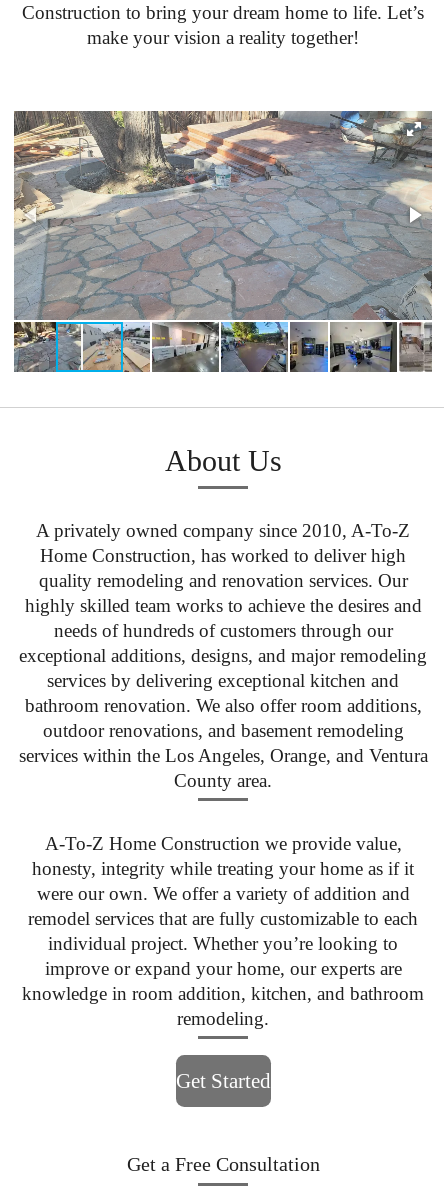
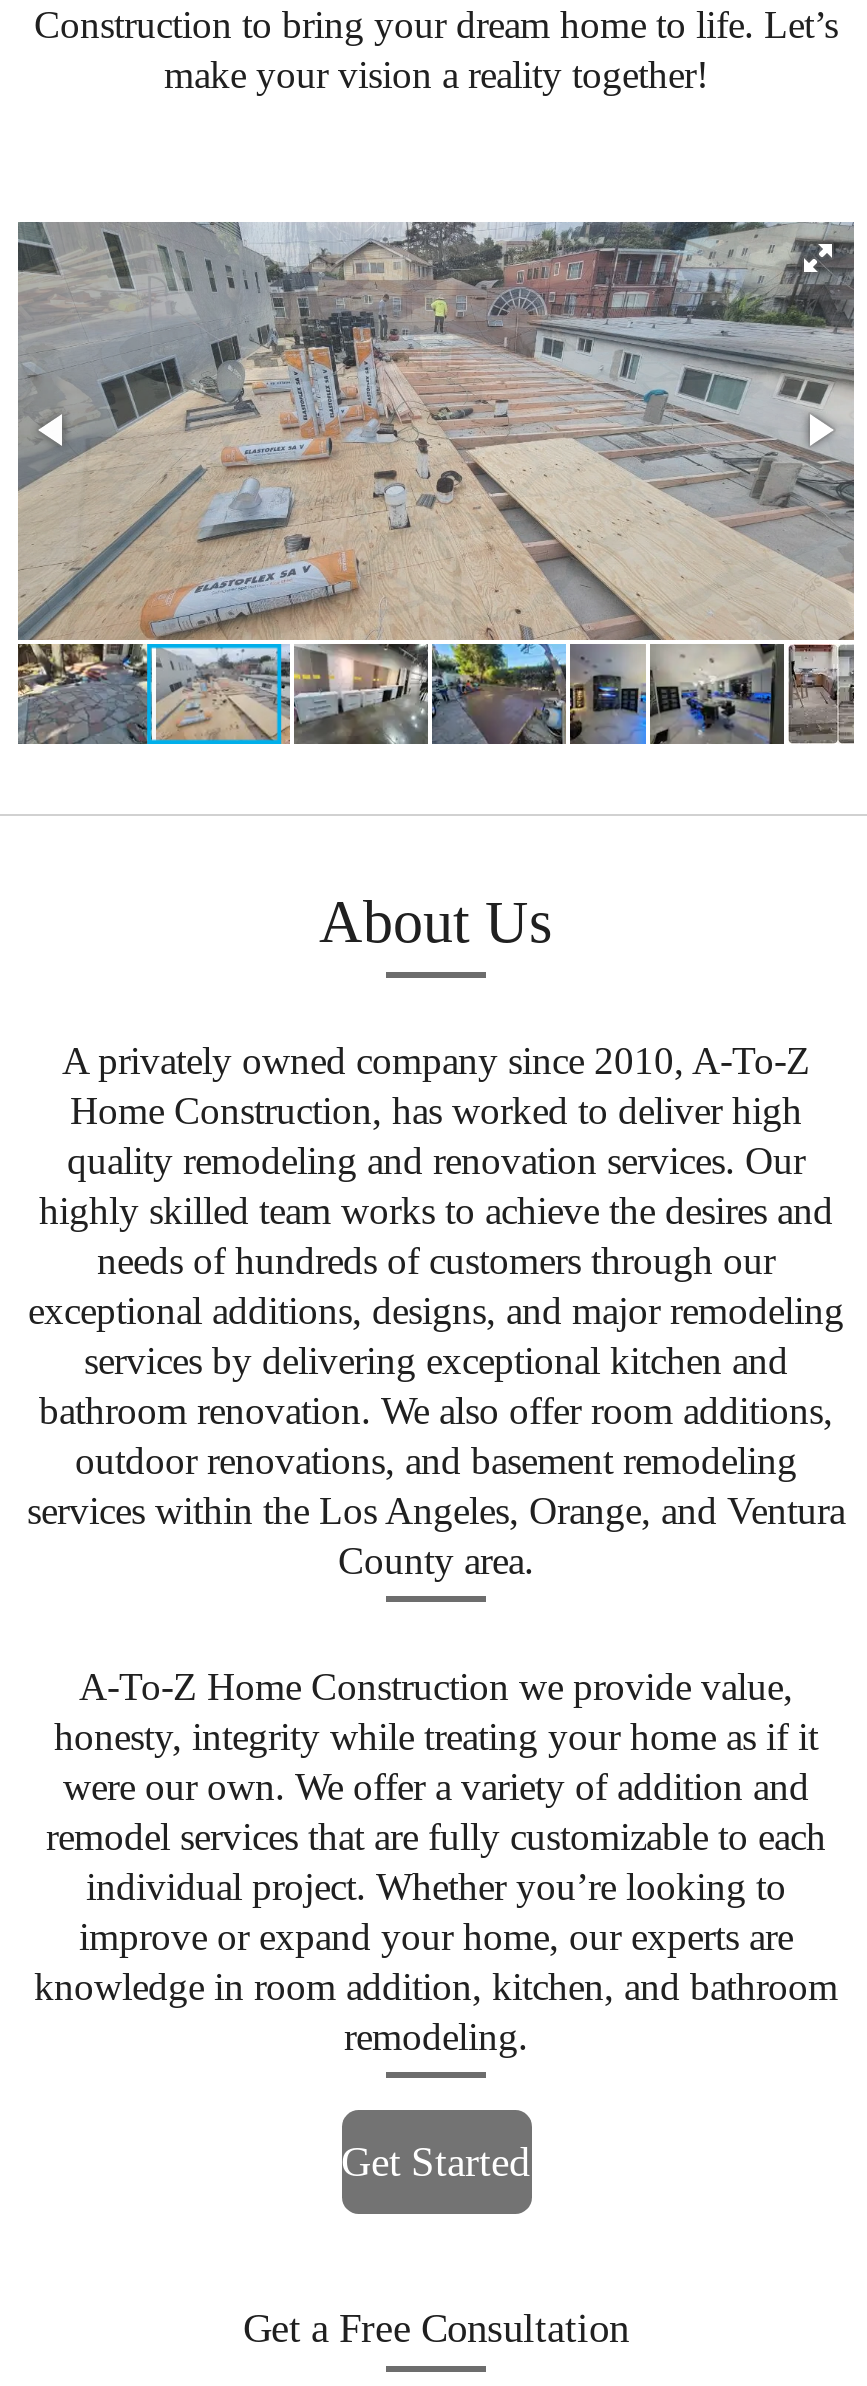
[14,110,433,373] [image] -> [16,220,856,746] [image]

